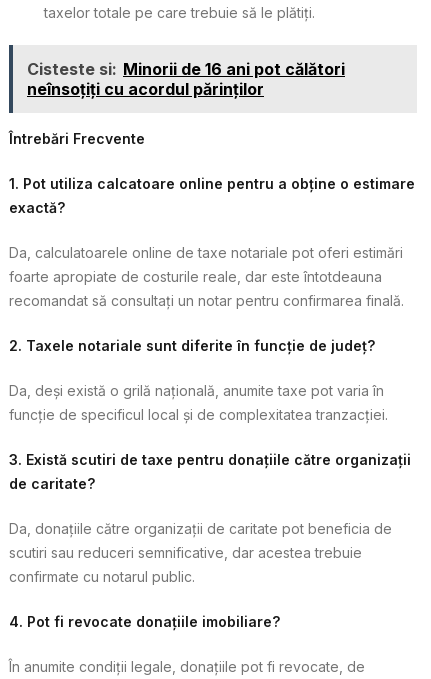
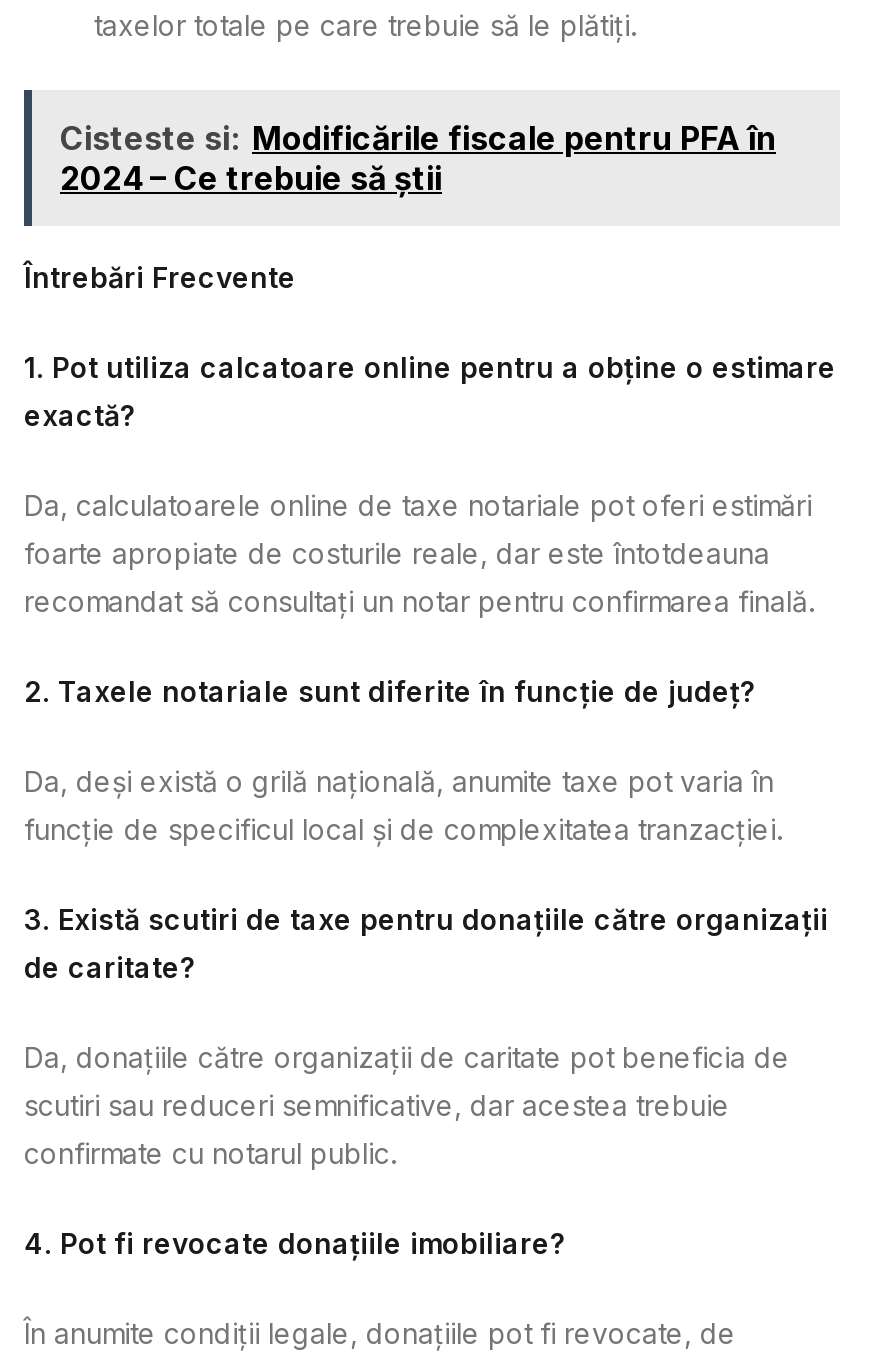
[27,59,345,99] Cisteste si: Minorii de 16 ani pot călători | neînsoțiți cu acordul părinților -> [60,118,776,198] Cisteste si: Modificările fiscale pentru PFA în | 2024 – Ce trebuie să știi

